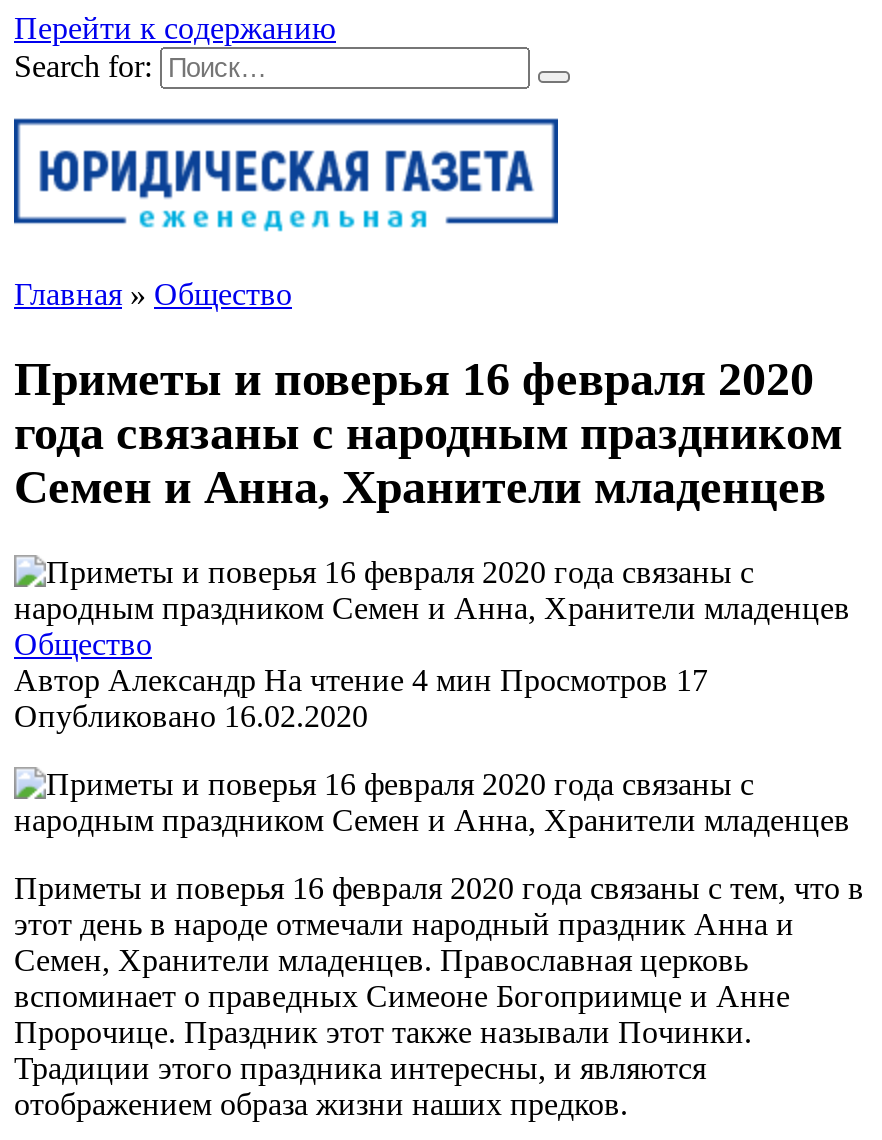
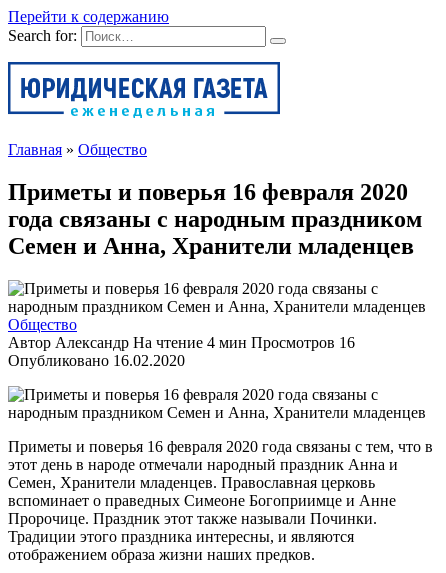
[14,663,708,697] Автор Александр На чтение 4 мин Просмотров 17 -> [8,334,355,351] Автор Александр На чтение 4 мин Просмотров 16

